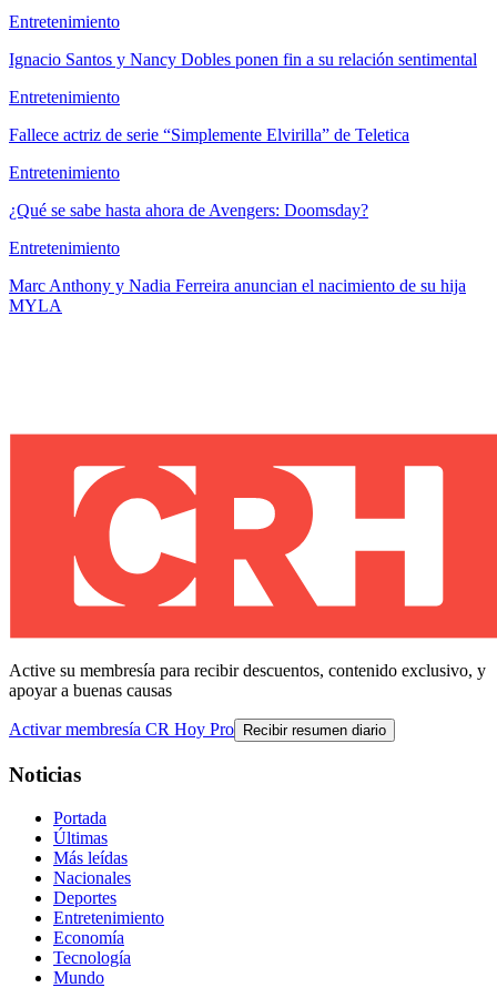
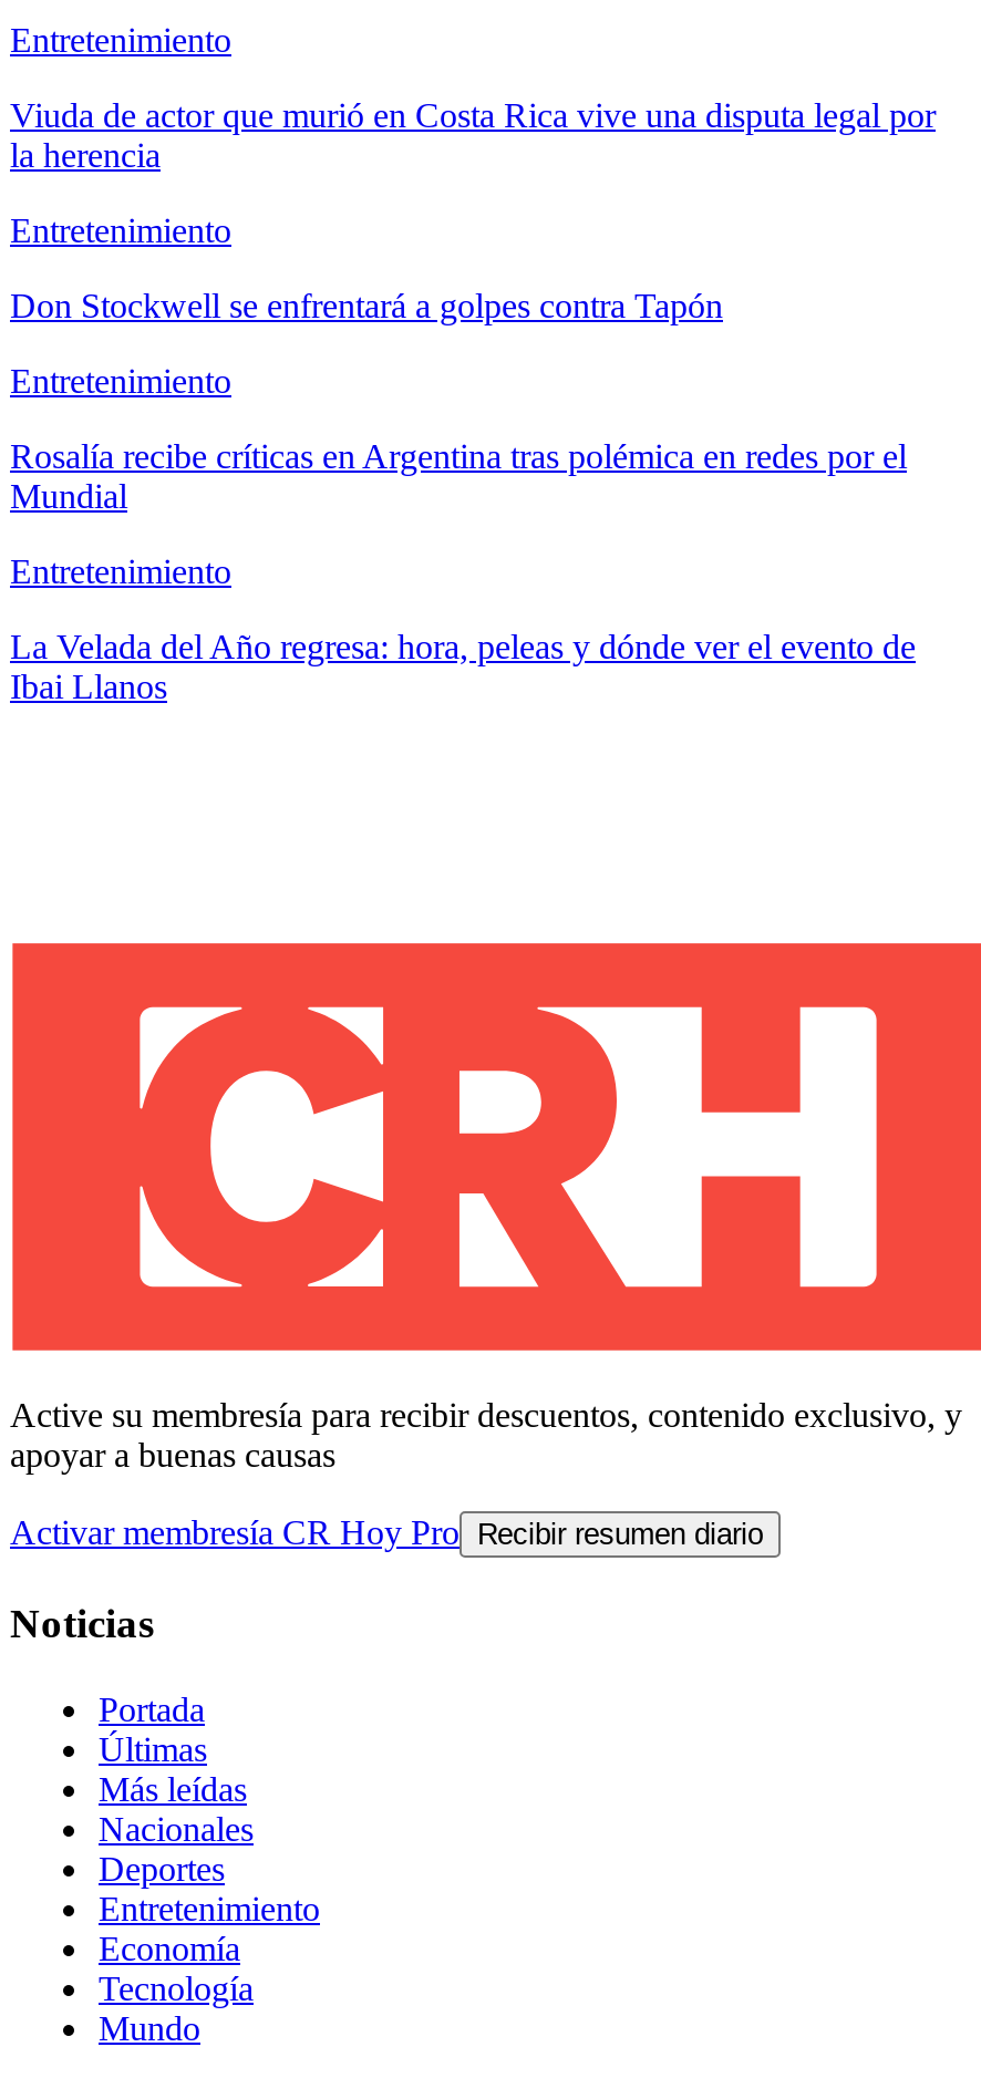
[9,50,477,69] Ignacio Santos y Nancy Dobles ponen fin a su relación sentimental -> [10,97,936,174] Viuda de actor que murió en Costa Rica vive una disputa legal por | la herencia
[9,125,409,144] Fallece actriz de serie “Simplemente Elvirilla” de Teletica -> [10,287,723,325] Don Stockwell se enfrentará a golpes contra Tapón
[9,201,368,220] ¿Qué se sabe hasta ahora de Avengers: Doomsday? -> [10,438,907,515] Rosalía recibe críticas en Argentina tras polémica en redes por el | Mundial
[9,276,466,315] Marc Anthony y Nadia Ferreira anuncian el nacimiento de su hija | MYLA -> [10,628,916,705] La Velada del Año regresa: hora, peleas y dónde ver el evento de | Ibai Llanos

